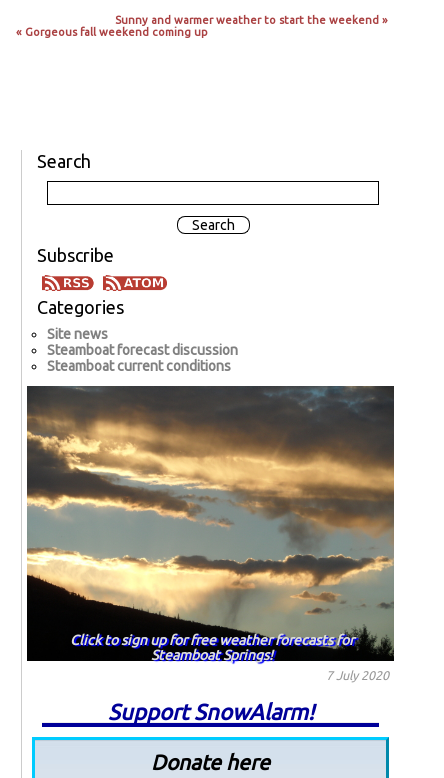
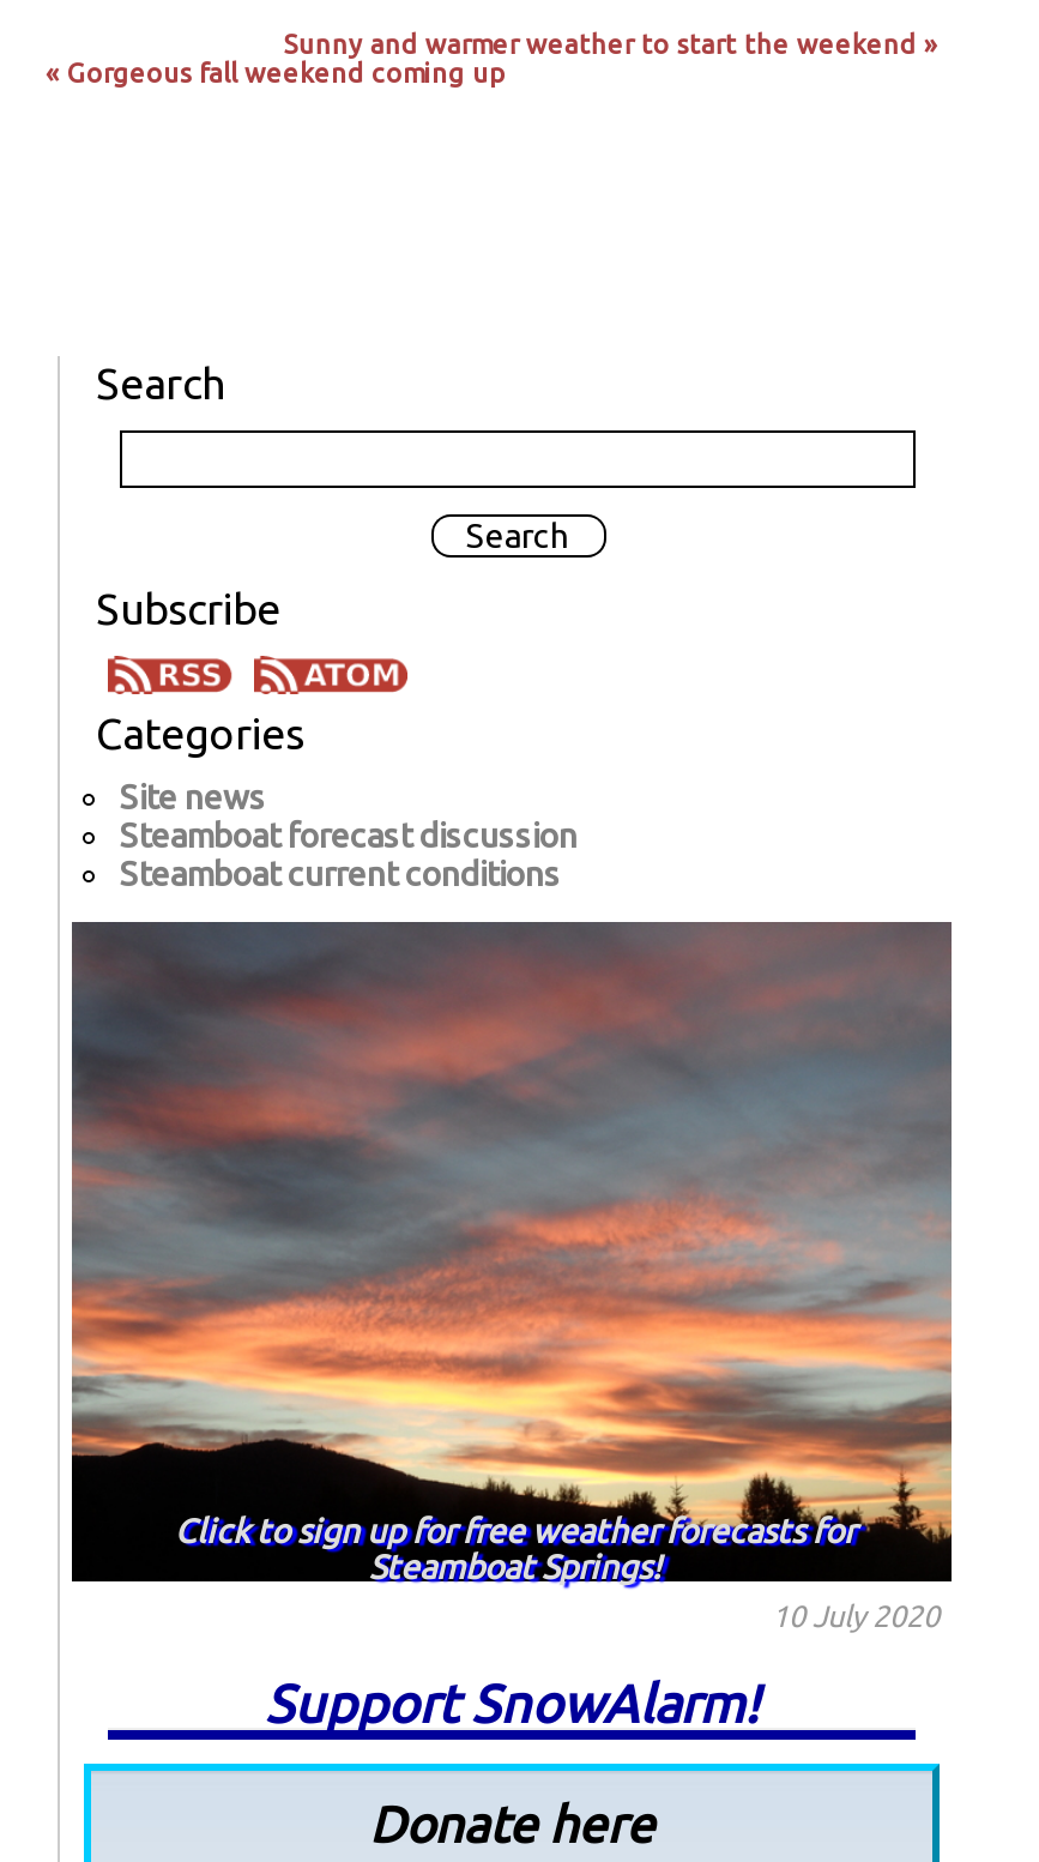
[26,386,395,682] [image] | 7 July 2020 -> [70,922,954,1633] [image] | 10 July 2020

